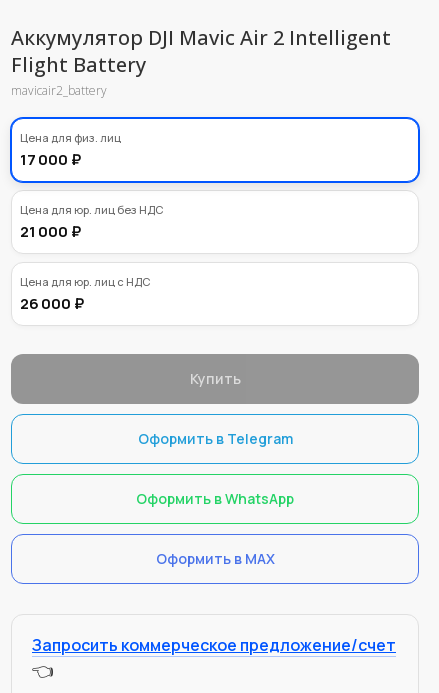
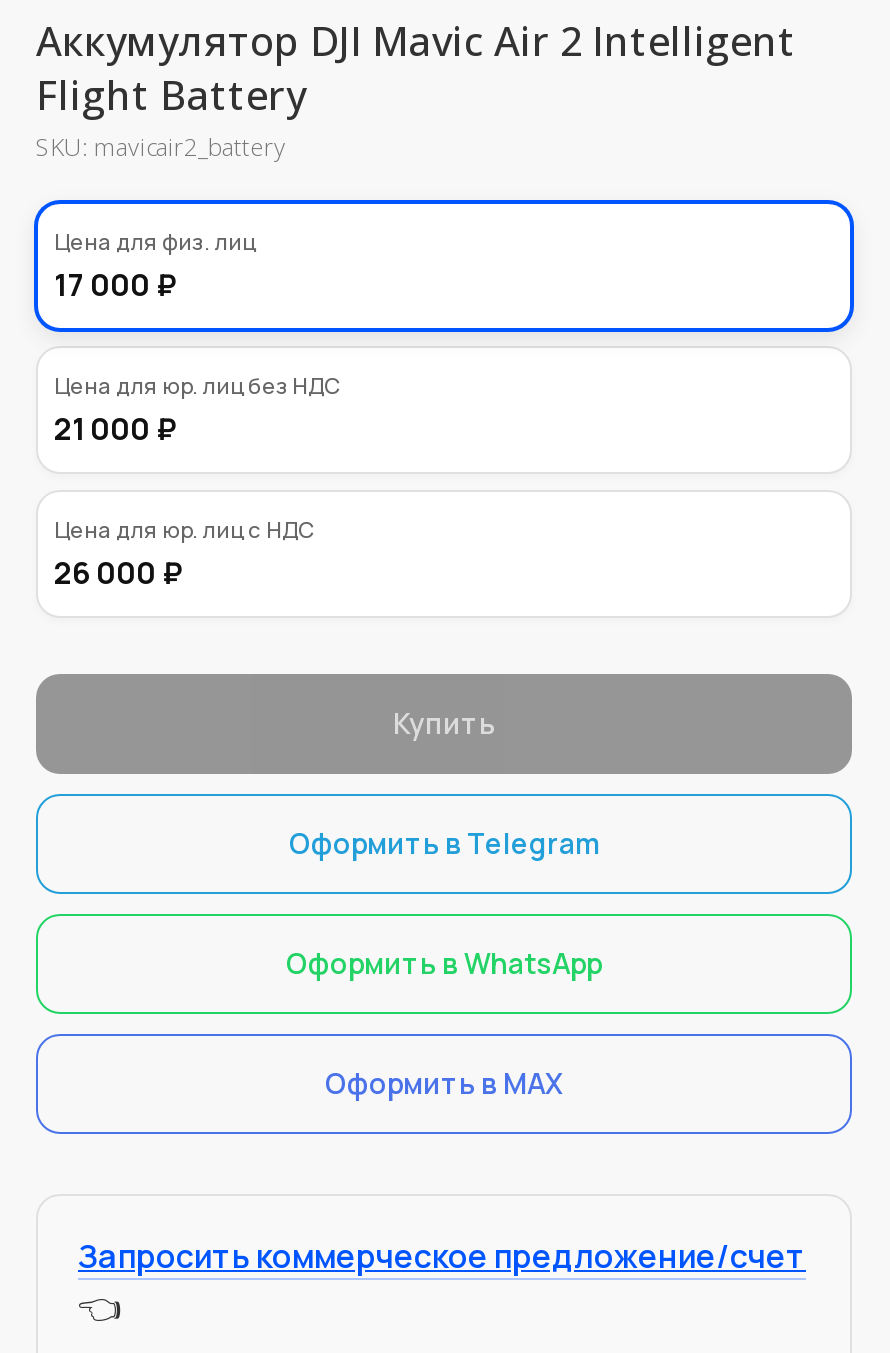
[11,82,107,99] mavicair2_battery -> [36,129,286,163] SKU: mavicair2_battery

